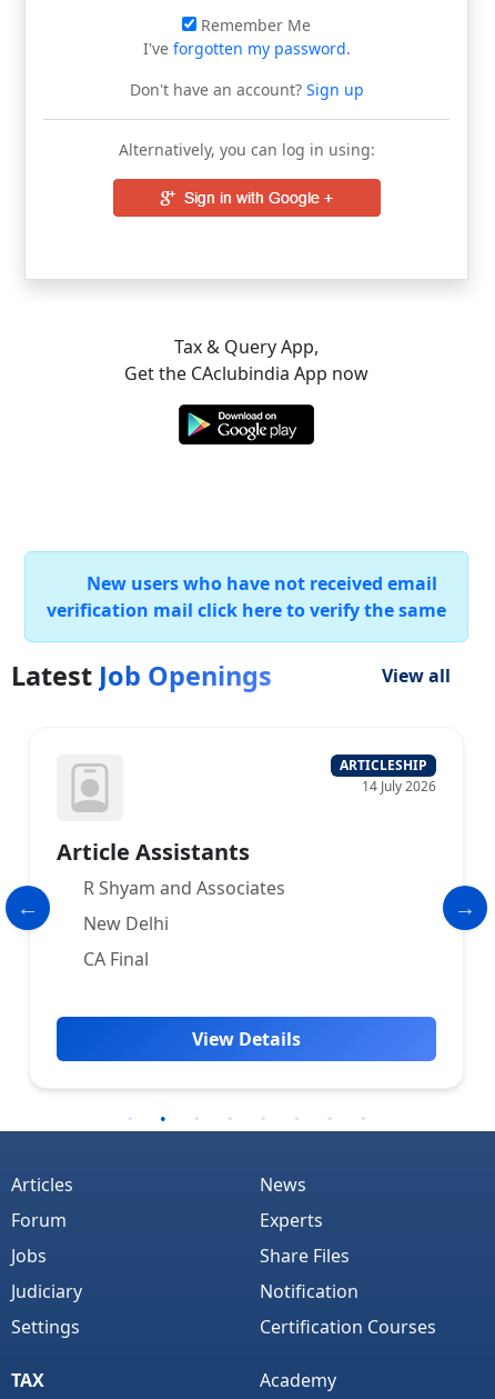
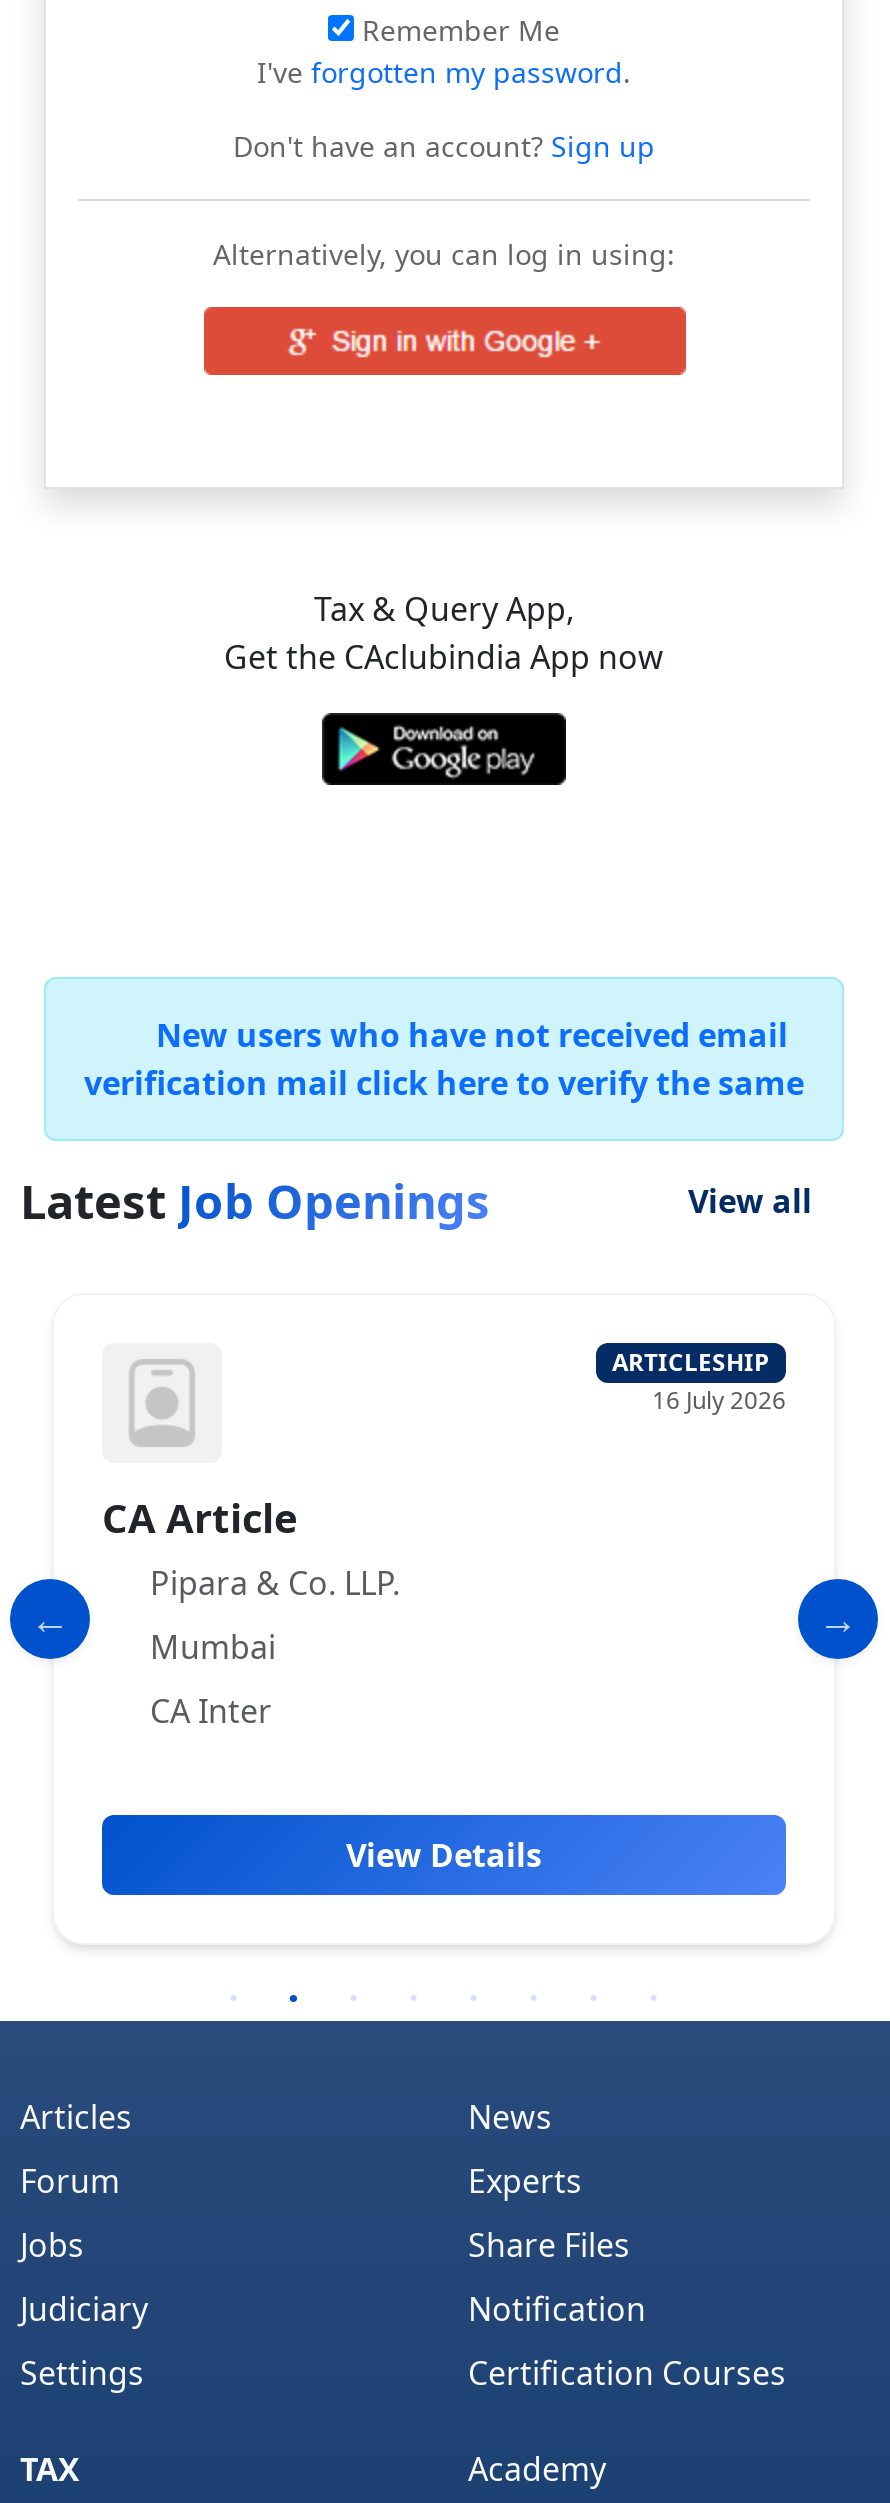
[362,777,436,796] 14 July 2026 -> [652,1383,786,1417] 16 July 2026
[57,837,285,900] Article Assistants | R Shyam and Associates -> [102,1491,400,1605] CA Article | Pipara & Co. LLP.
[83,911,169,936] New Delhi -> [150,1625,276,1669] Mumbai
[83,947,149,971] CA Final -> [150,1689,272,1733] CA Inter

